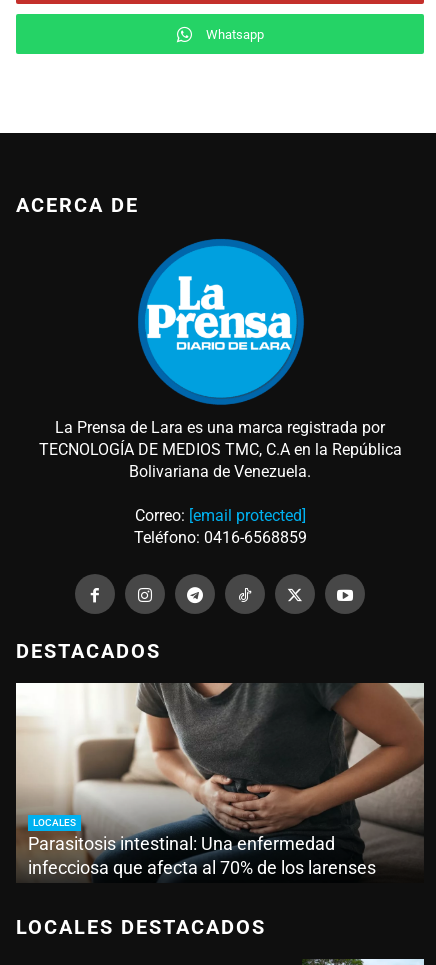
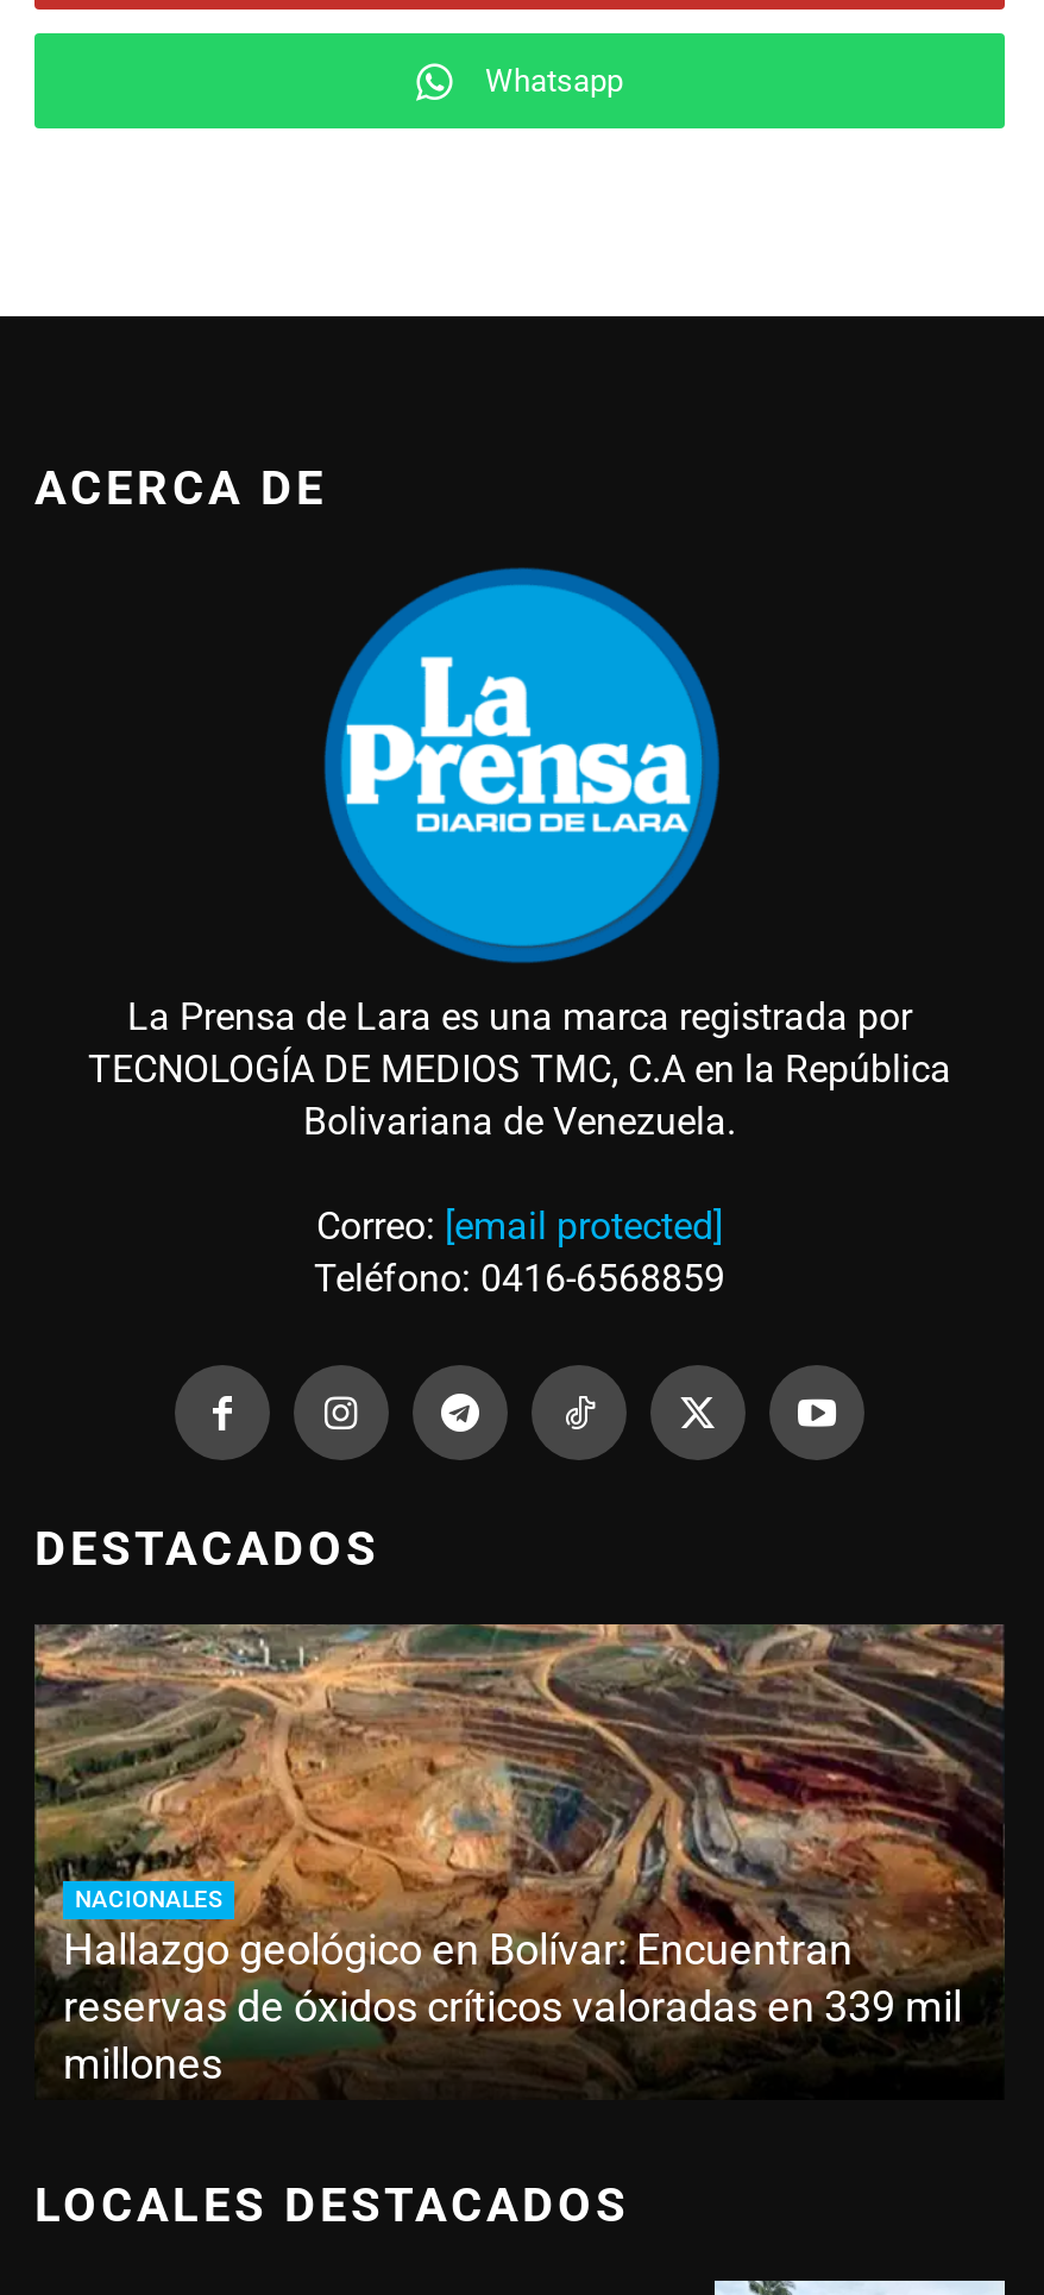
[15,682,425,878] [image] | LOCALES | Parasitosis intestinal: Una enfermedad | infecciosa que afecta al 70% de los larenses -> [34,1622,1005,2089] [image] | NACIONALES | Hallazgo geológico en Bolívar: Encuentran | reservas de óxidos críticos valoradas en 339 mil | millones

